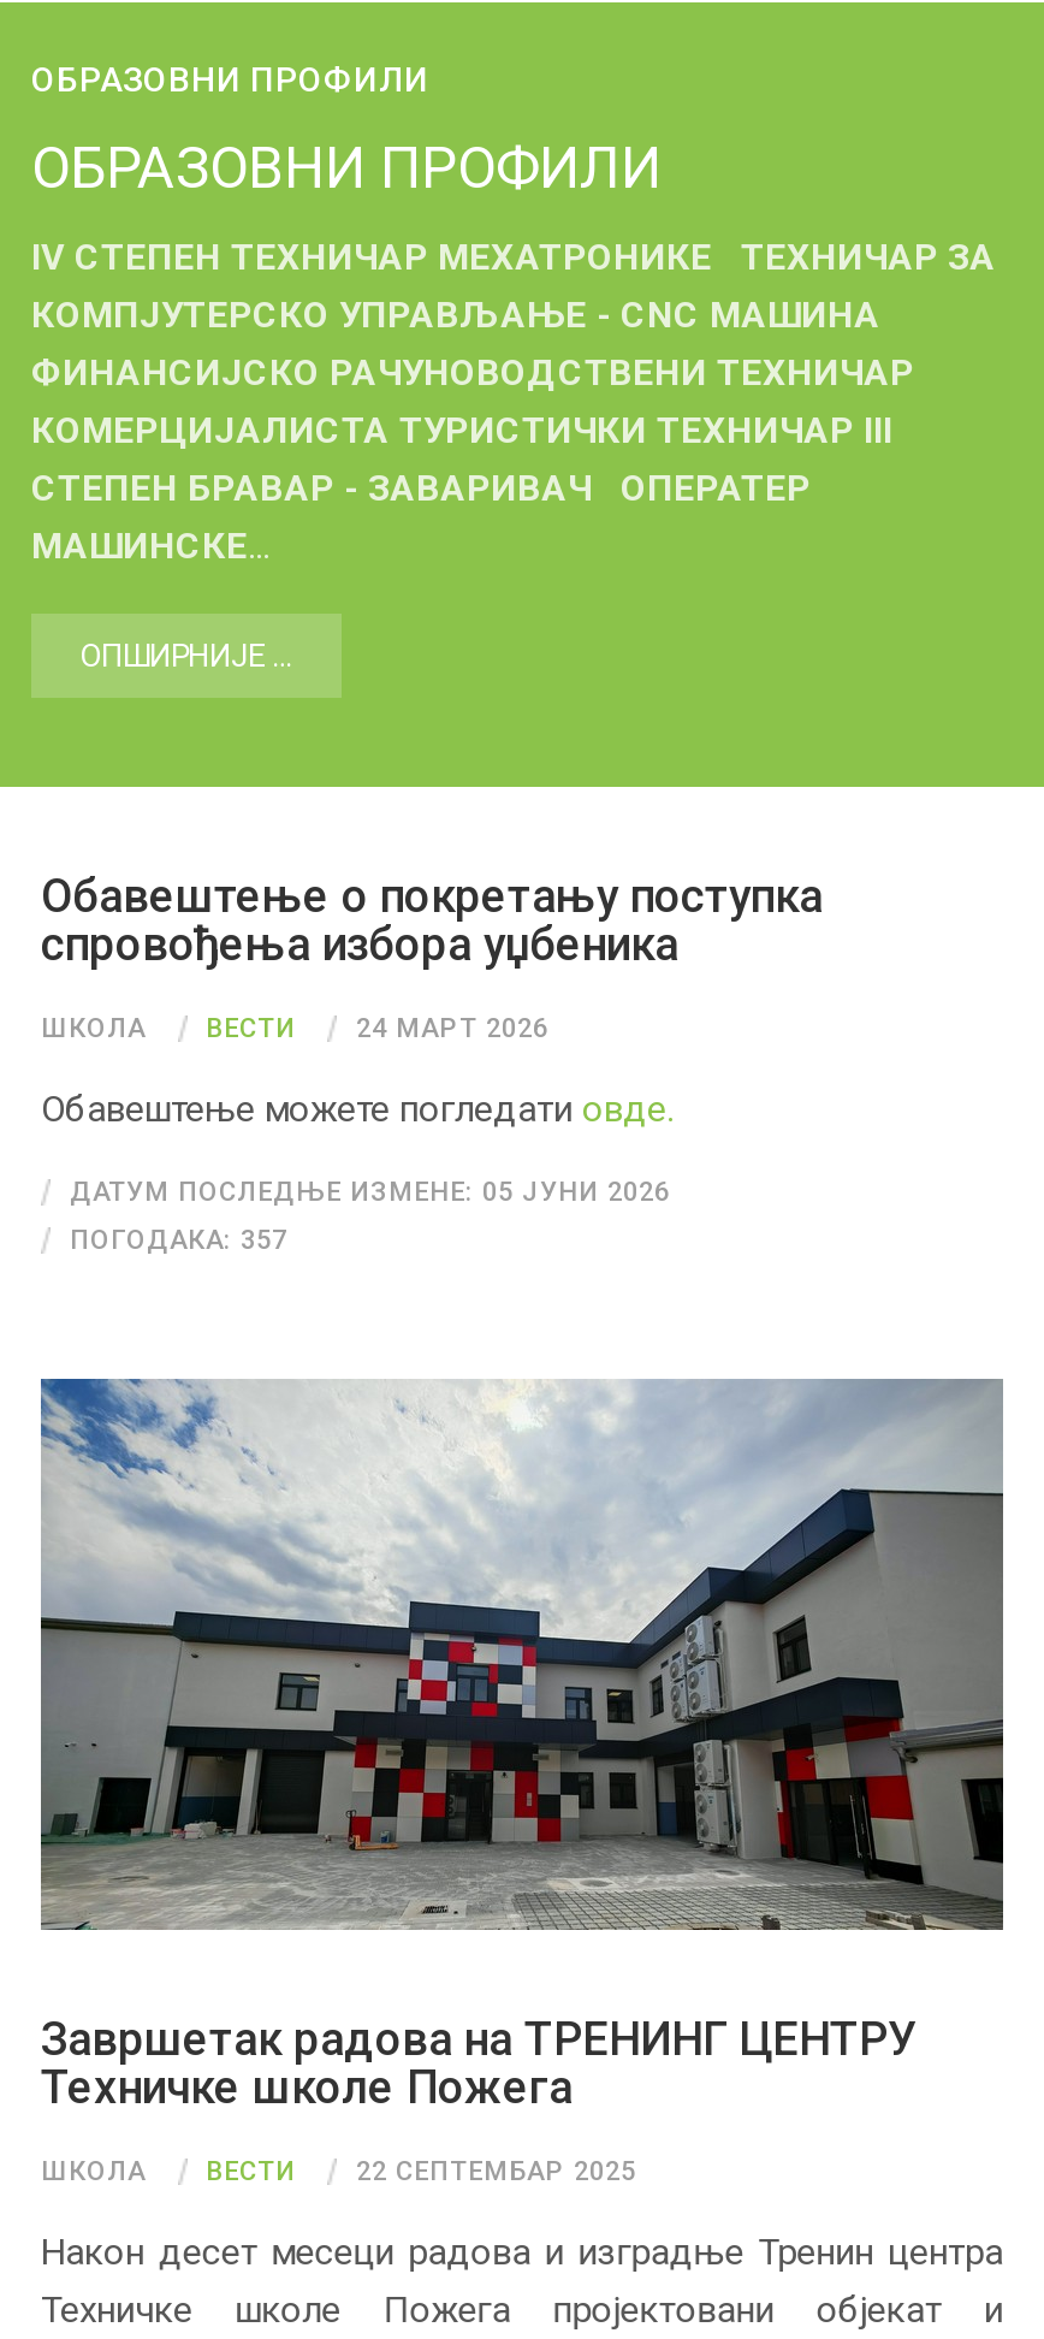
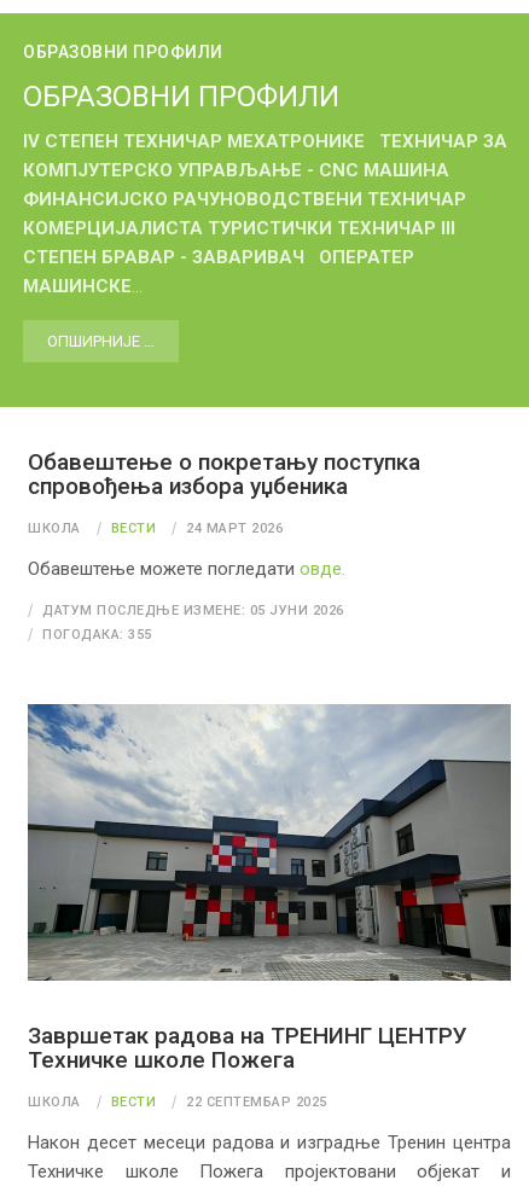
[70,1225,287,1256] ПОГОДАКА: 357 -> [42,627,152,643] ПОГОДАКА: 355

